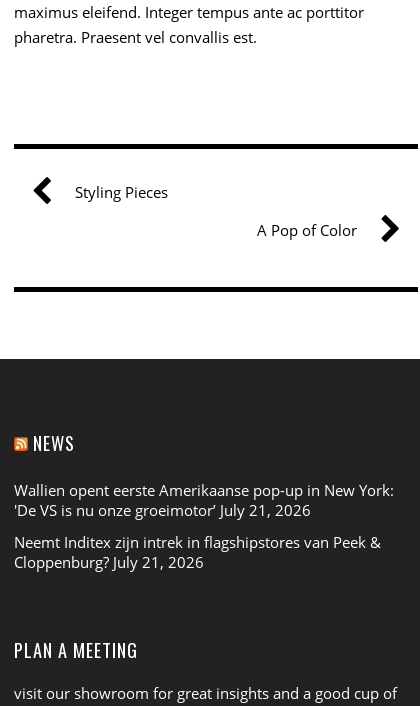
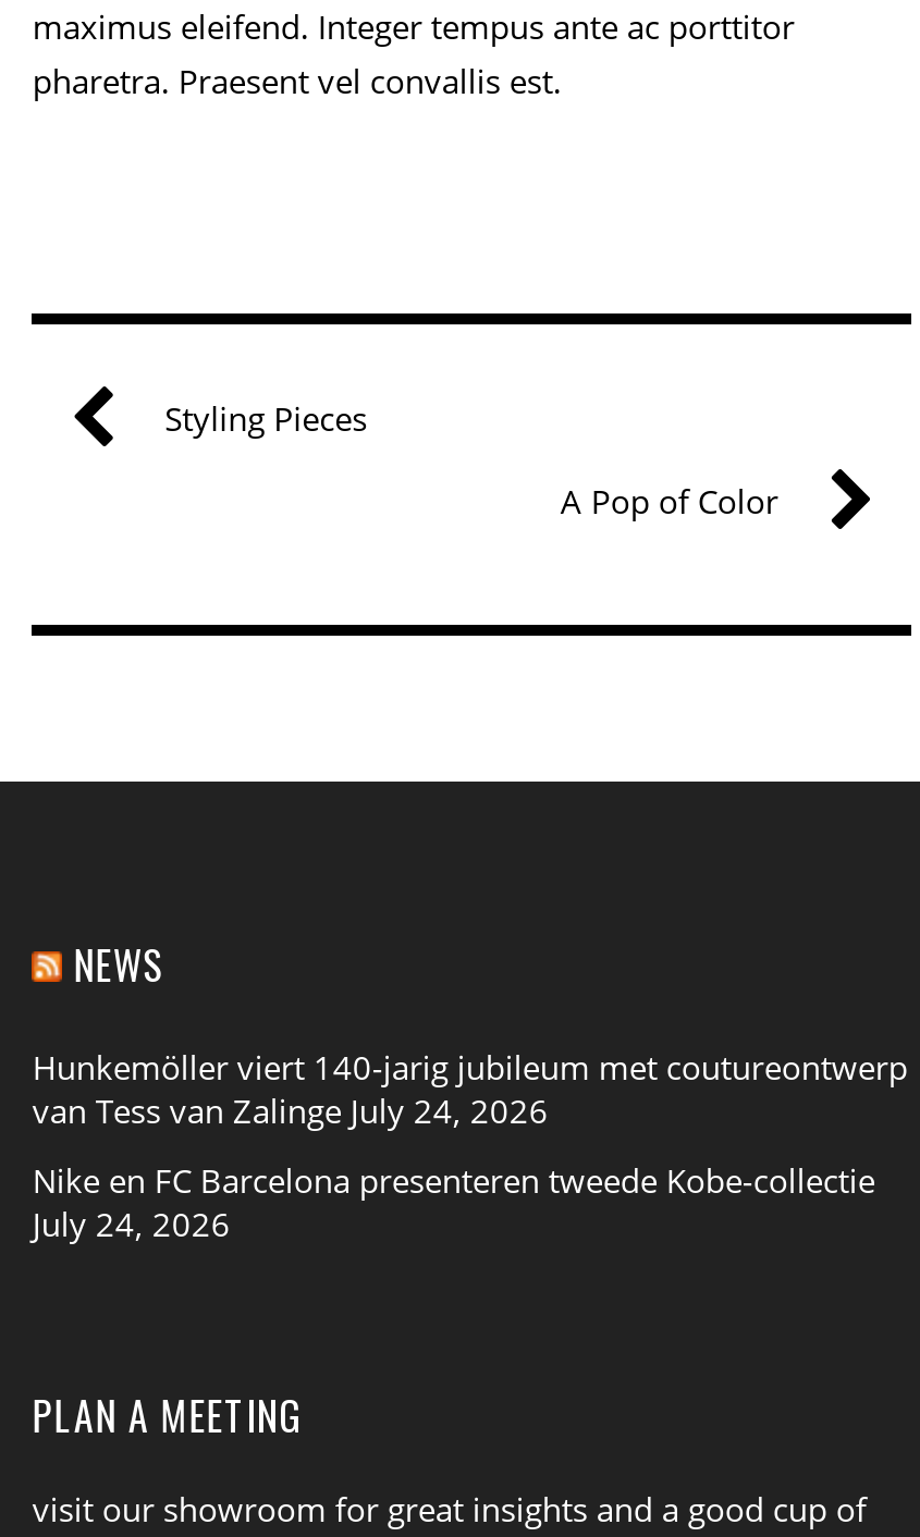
[14,480,394,520] Wallien opent eerste Amerikaanse pop-up in New York: | 'De VS is nu onze groeimotor’ July 21, 2026 -> [32,1045,908,1132] Hunkemöller viert 140-jarig jubileum met coutureontwerp | van Tess van Zalinge July 24, 2026
[14,532,381,572] Neemt Inditex zijn intrek in flagshipstores van Peek & | Cloppenburg? July 21, 2026 -> [32,1159,875,1246] Nike en FC Barcelona presenteren tweede Kobe-collectie | July 24, 2026

